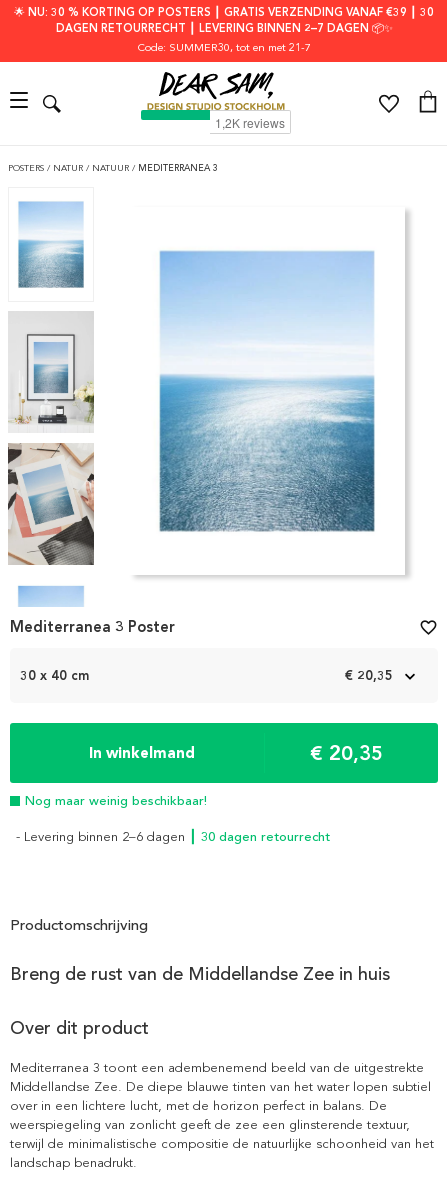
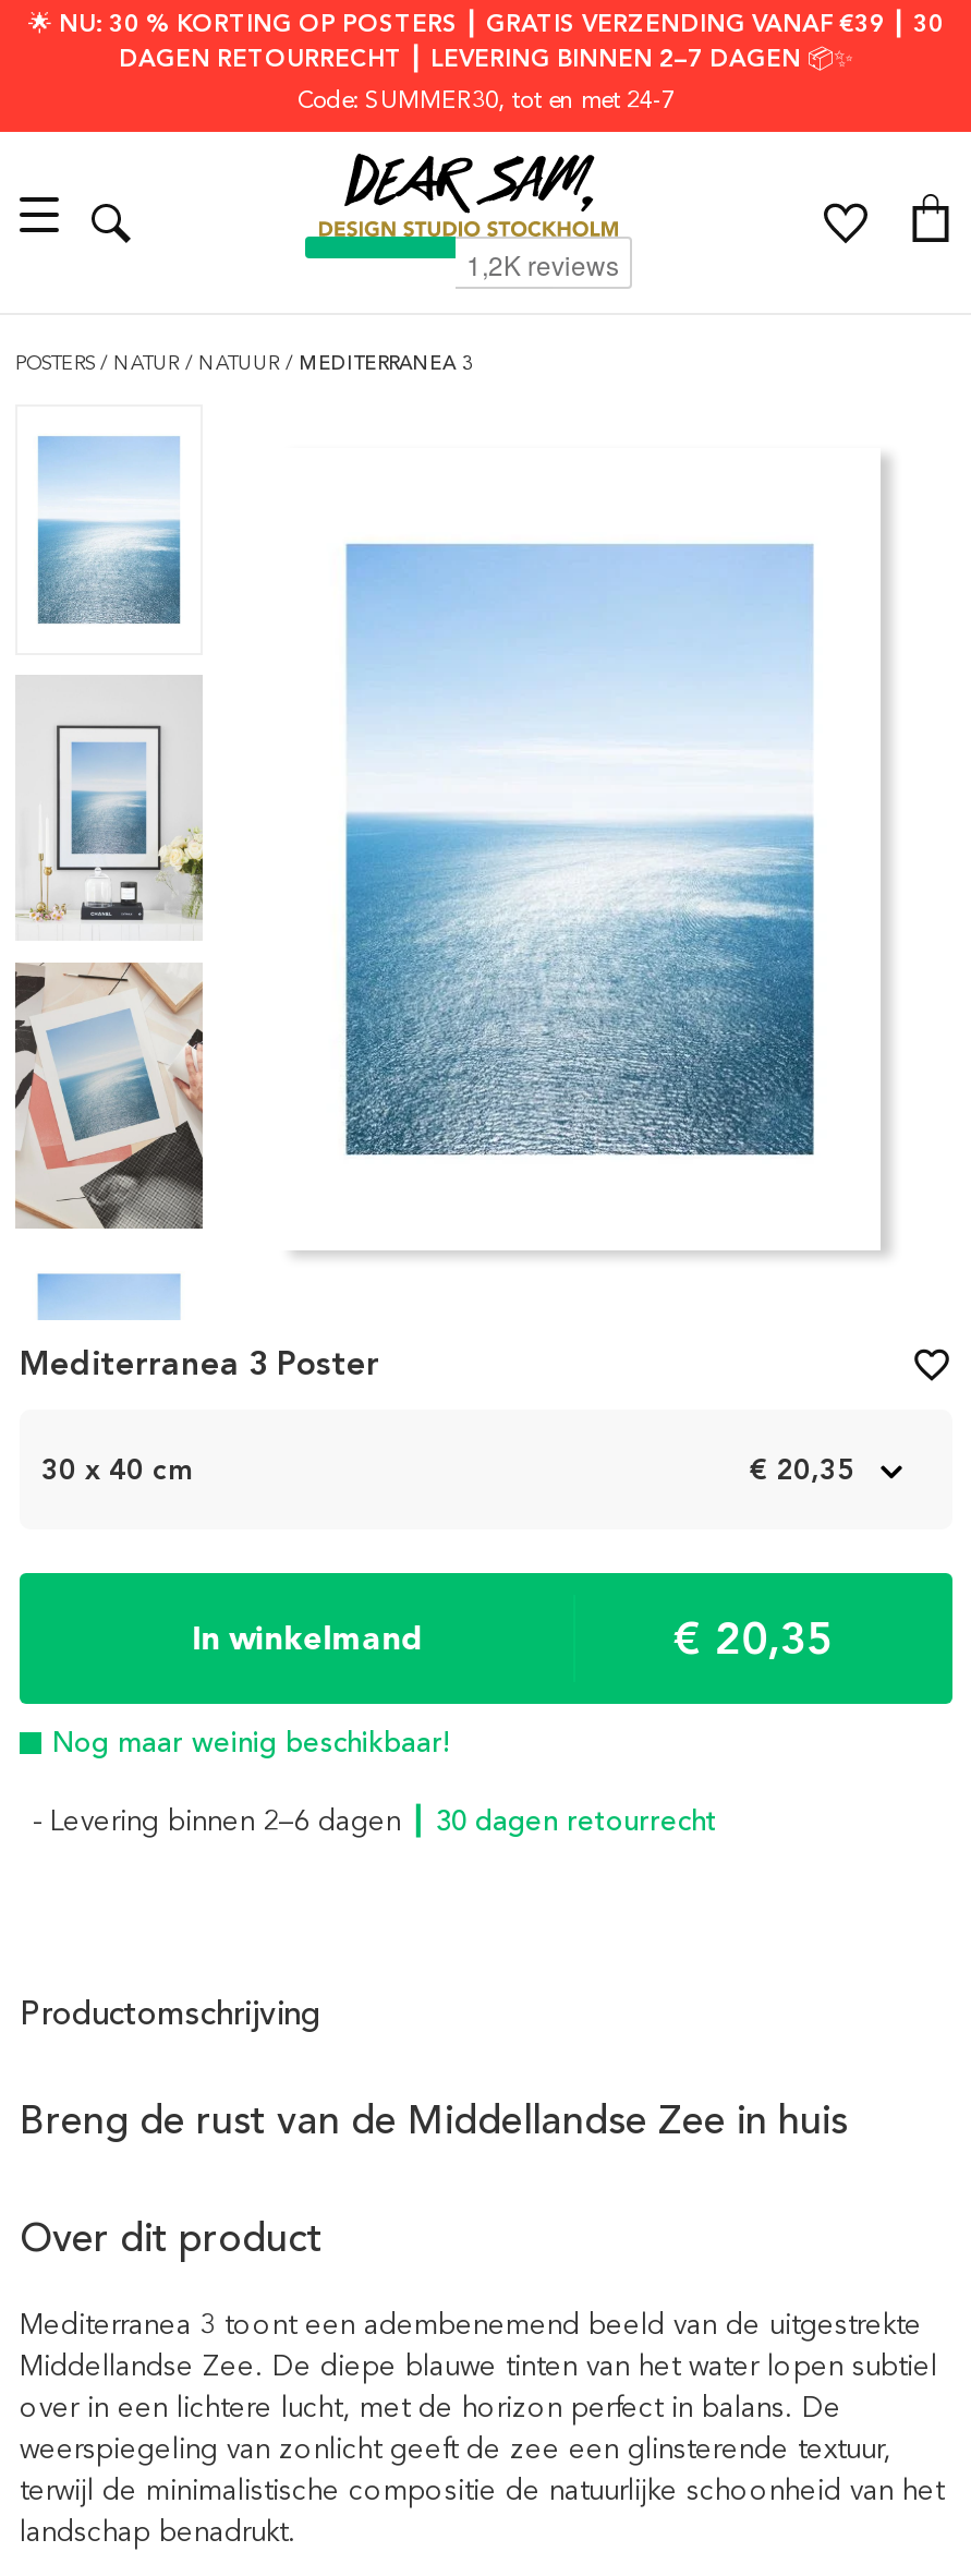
[137,40,310,54] Code: SUMMER30, tot en met 21-7 -> [298,84,675,114] Code: SUMMER30, tot en met 24-7

